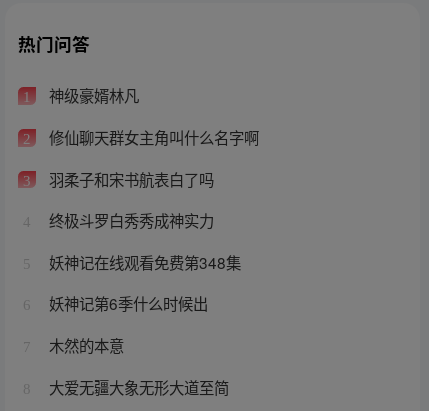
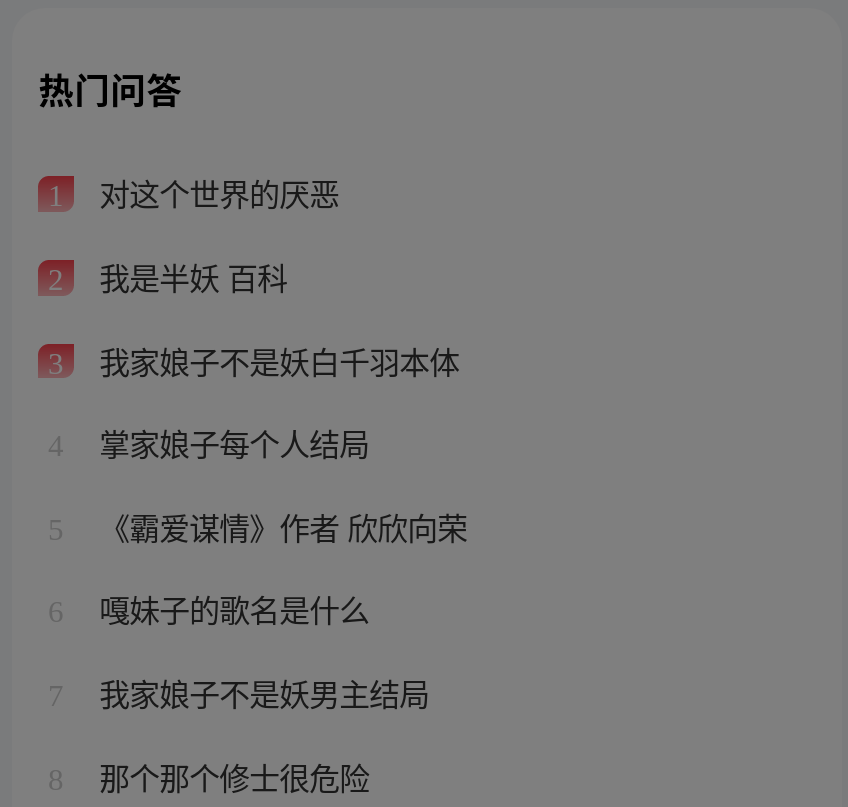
[45,84,139,106] 神级豪婿林凡 -> [91,171,339,215] 对这个世界的厌恶
[45,126,259,148] 修仙聊天群女主角叫什么名字啊 -> [91,254,287,298] 我是半妖 百科
[45,168,214,190] 羽柔子和宋书航表白了吗 -> [91,337,459,381] 我家娘子不是妖白千羽本体
[45,209,214,231] 终极斗罗白秀秀成神实力 -> [91,421,369,465] 掌家娘子每个人结局
[45,251,241,273] 妖神记在线观看免费第348集 -> [91,504,467,548] 《霸爱谋情》作者 欣欣向荣
[45,292,208,314] 妖神记第6季什么时候出 -> [91,587,369,631] 嘎妹子的歌名是什么
[45,334,124,356] 木然的本意 -> [91,670,429,714] 我家娘子不是妖男主结局
[45,376,229,398] 大爱无疆大象无形大道至简 -> [91,753,369,797] 那个那个修士很危险

